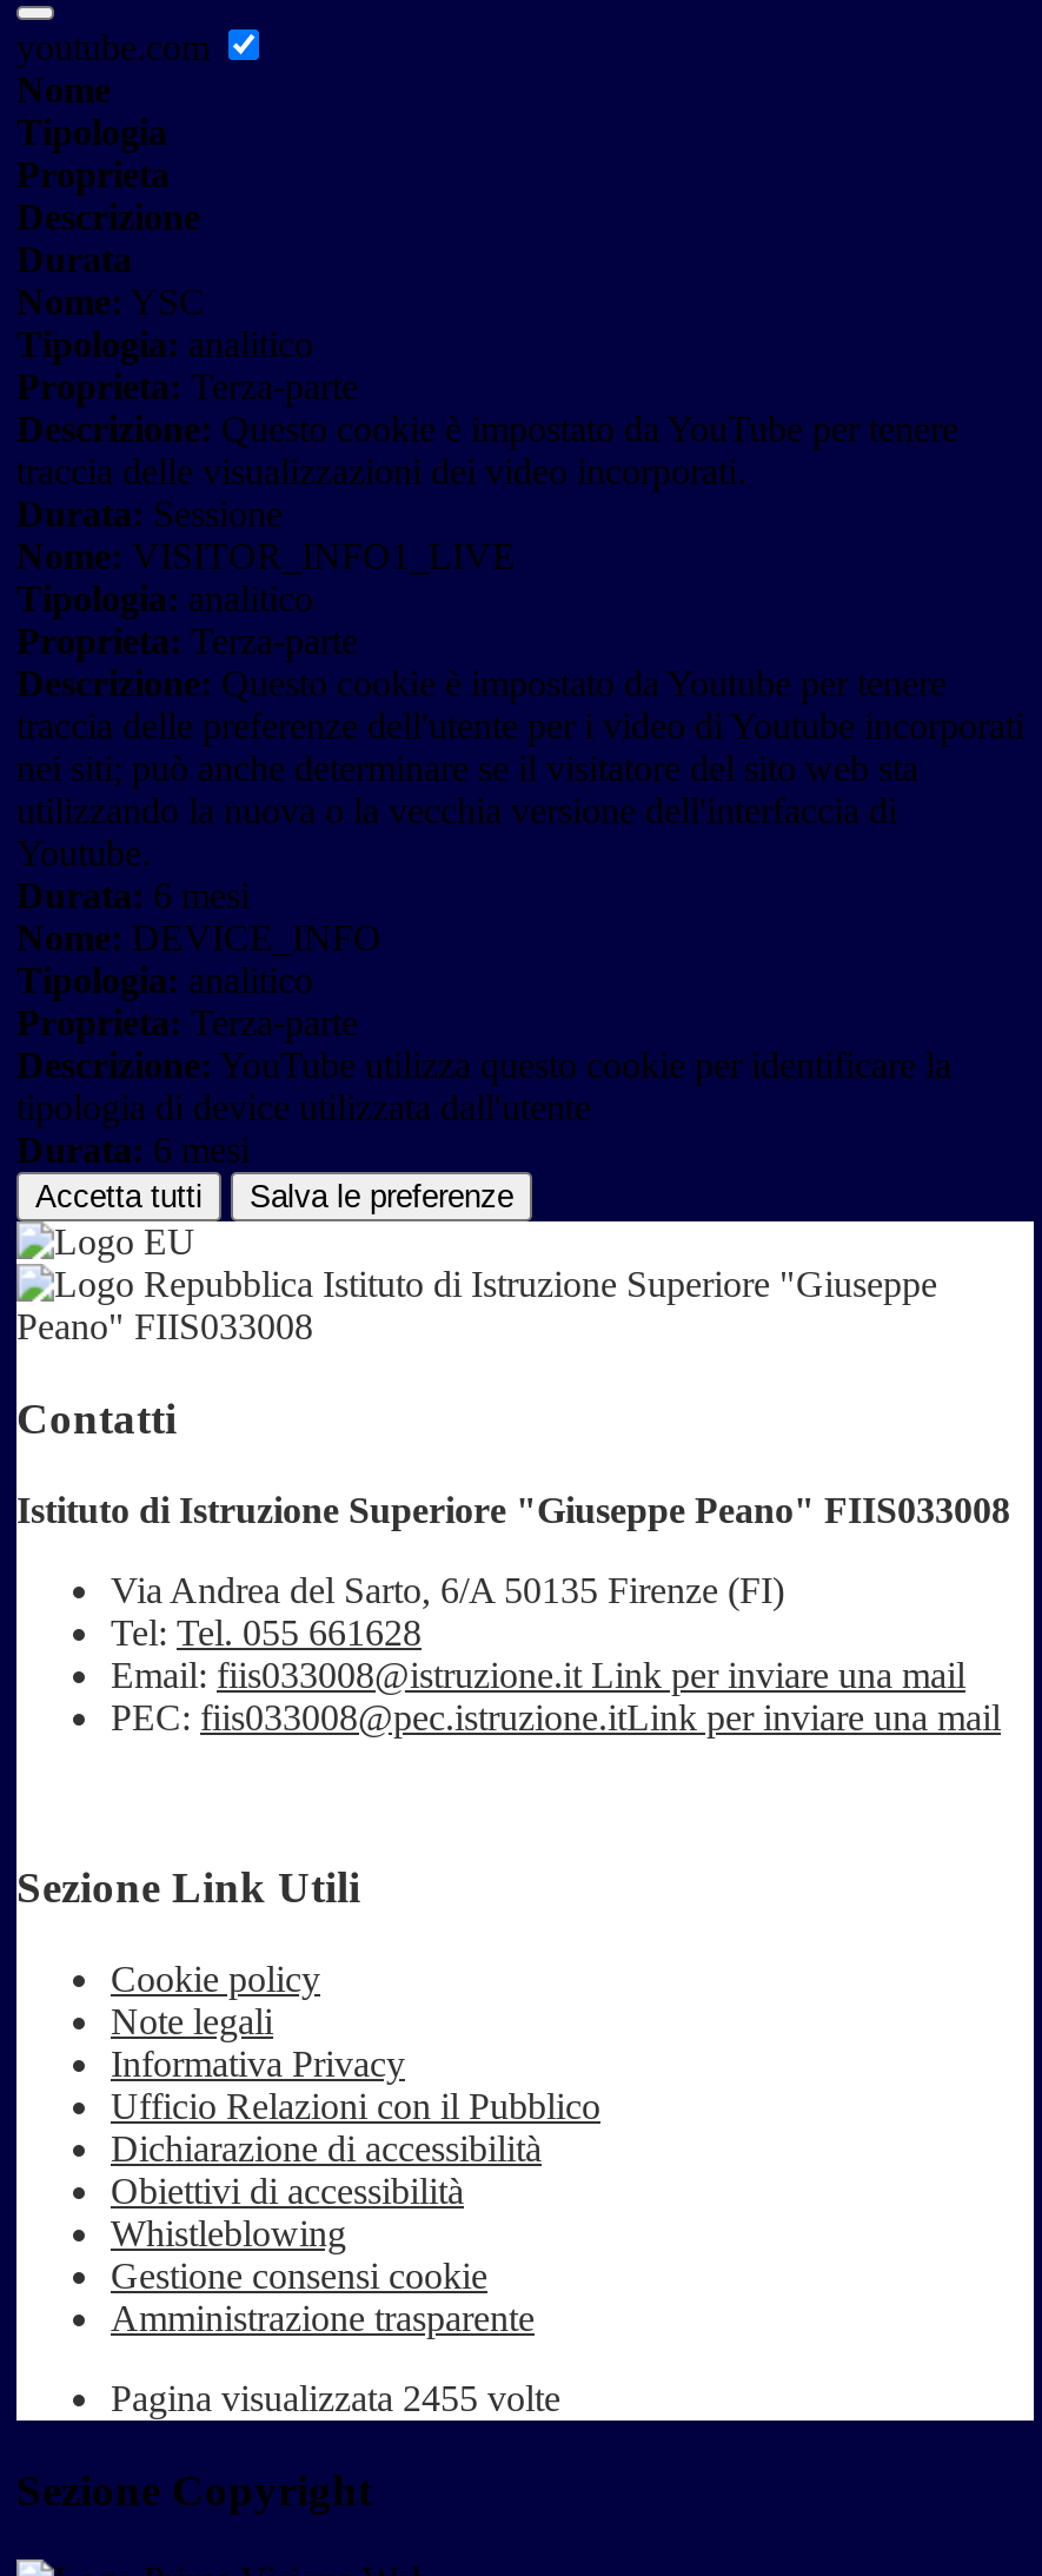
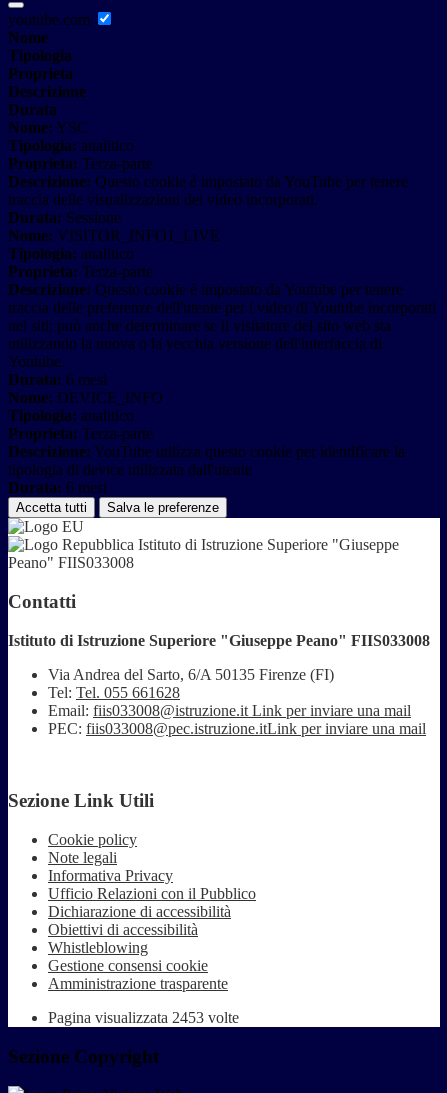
[111,2378,560,2418] Pagina visualizzata 2455 volte -> [48,1009,239,1026] Pagina visualizzata 2453 volte

